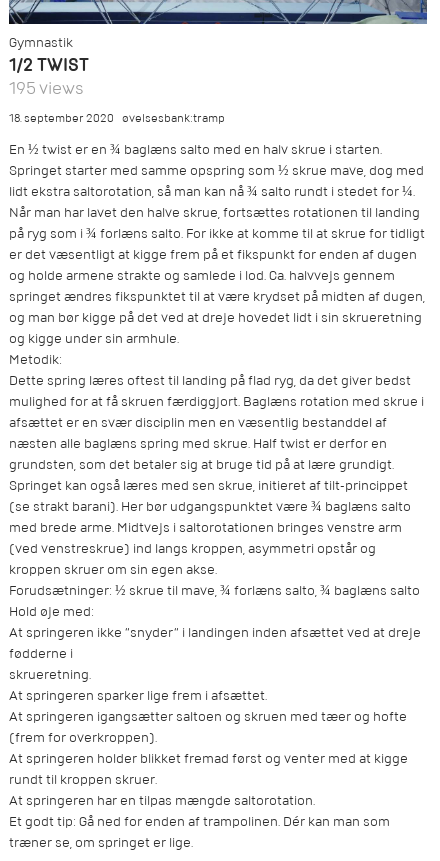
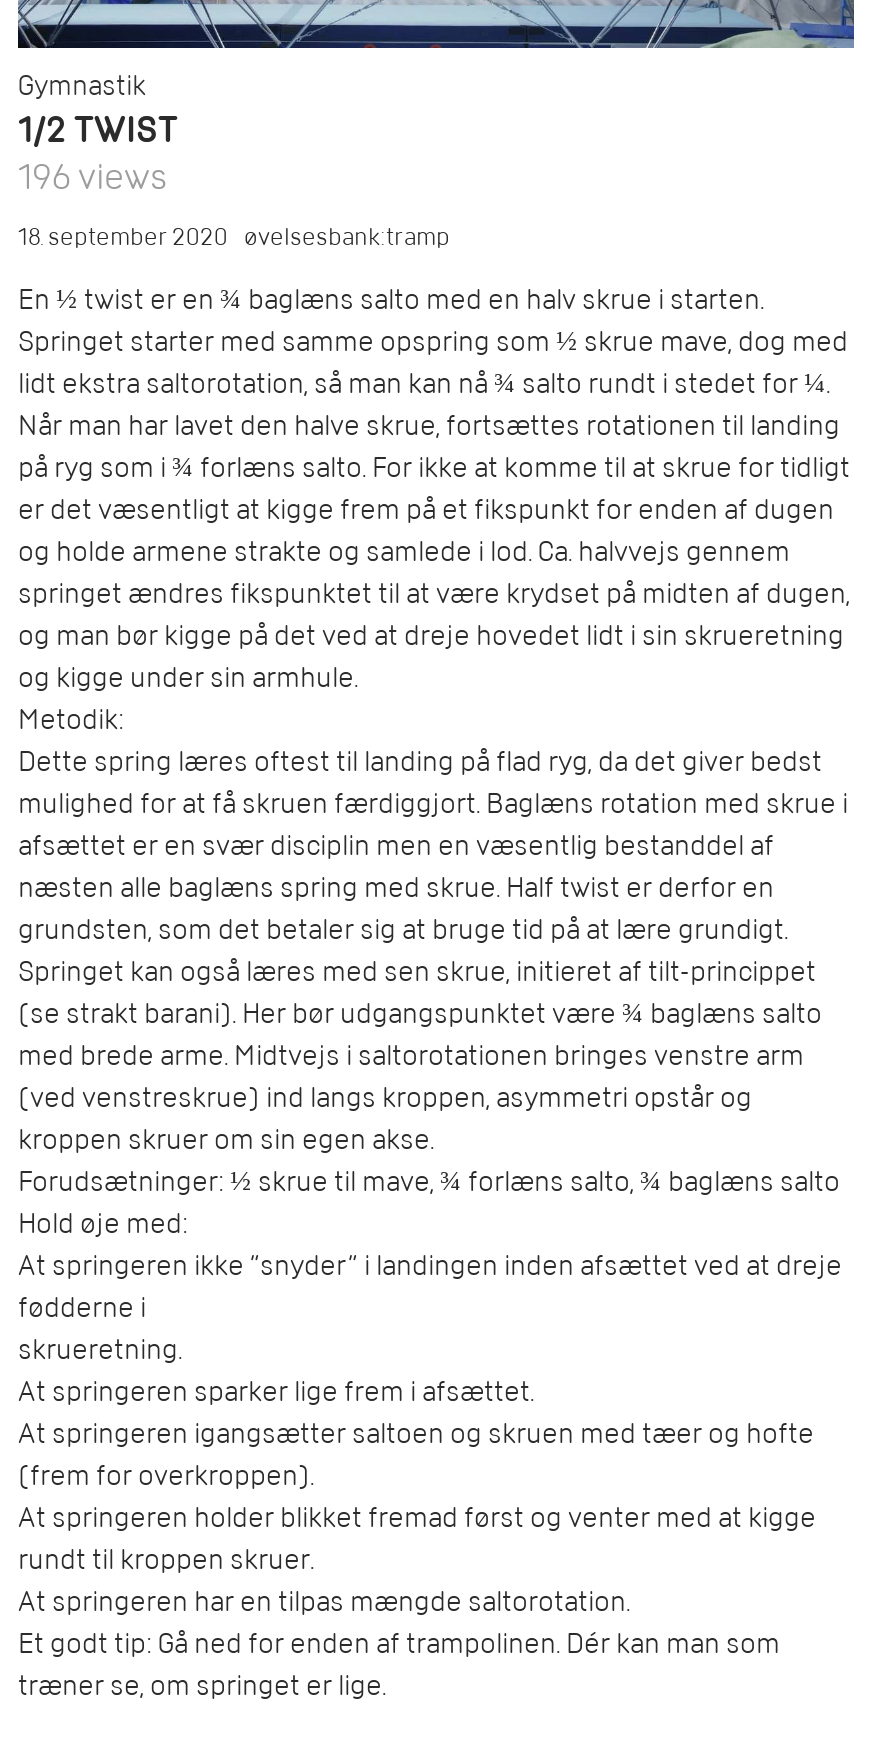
[9,76,84,101] 195 views -> [18,152,168,202] 196 views

